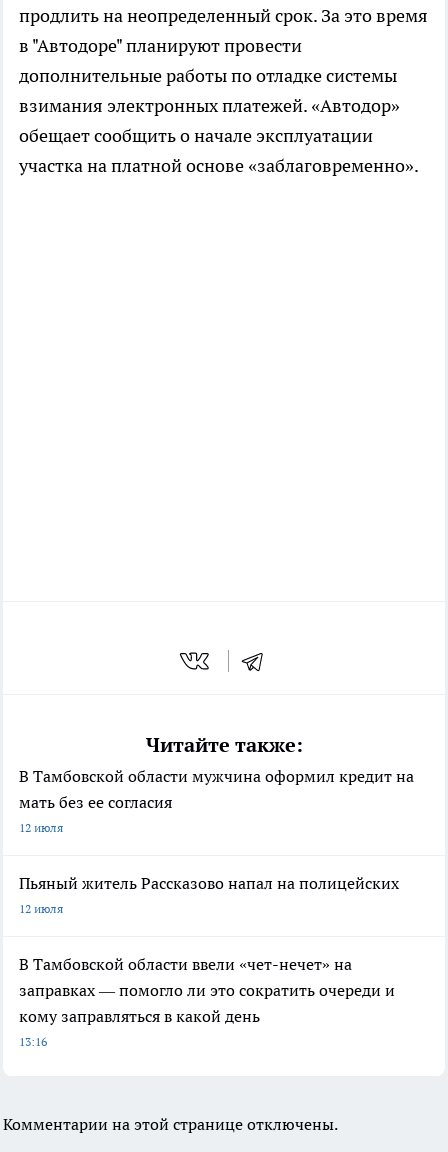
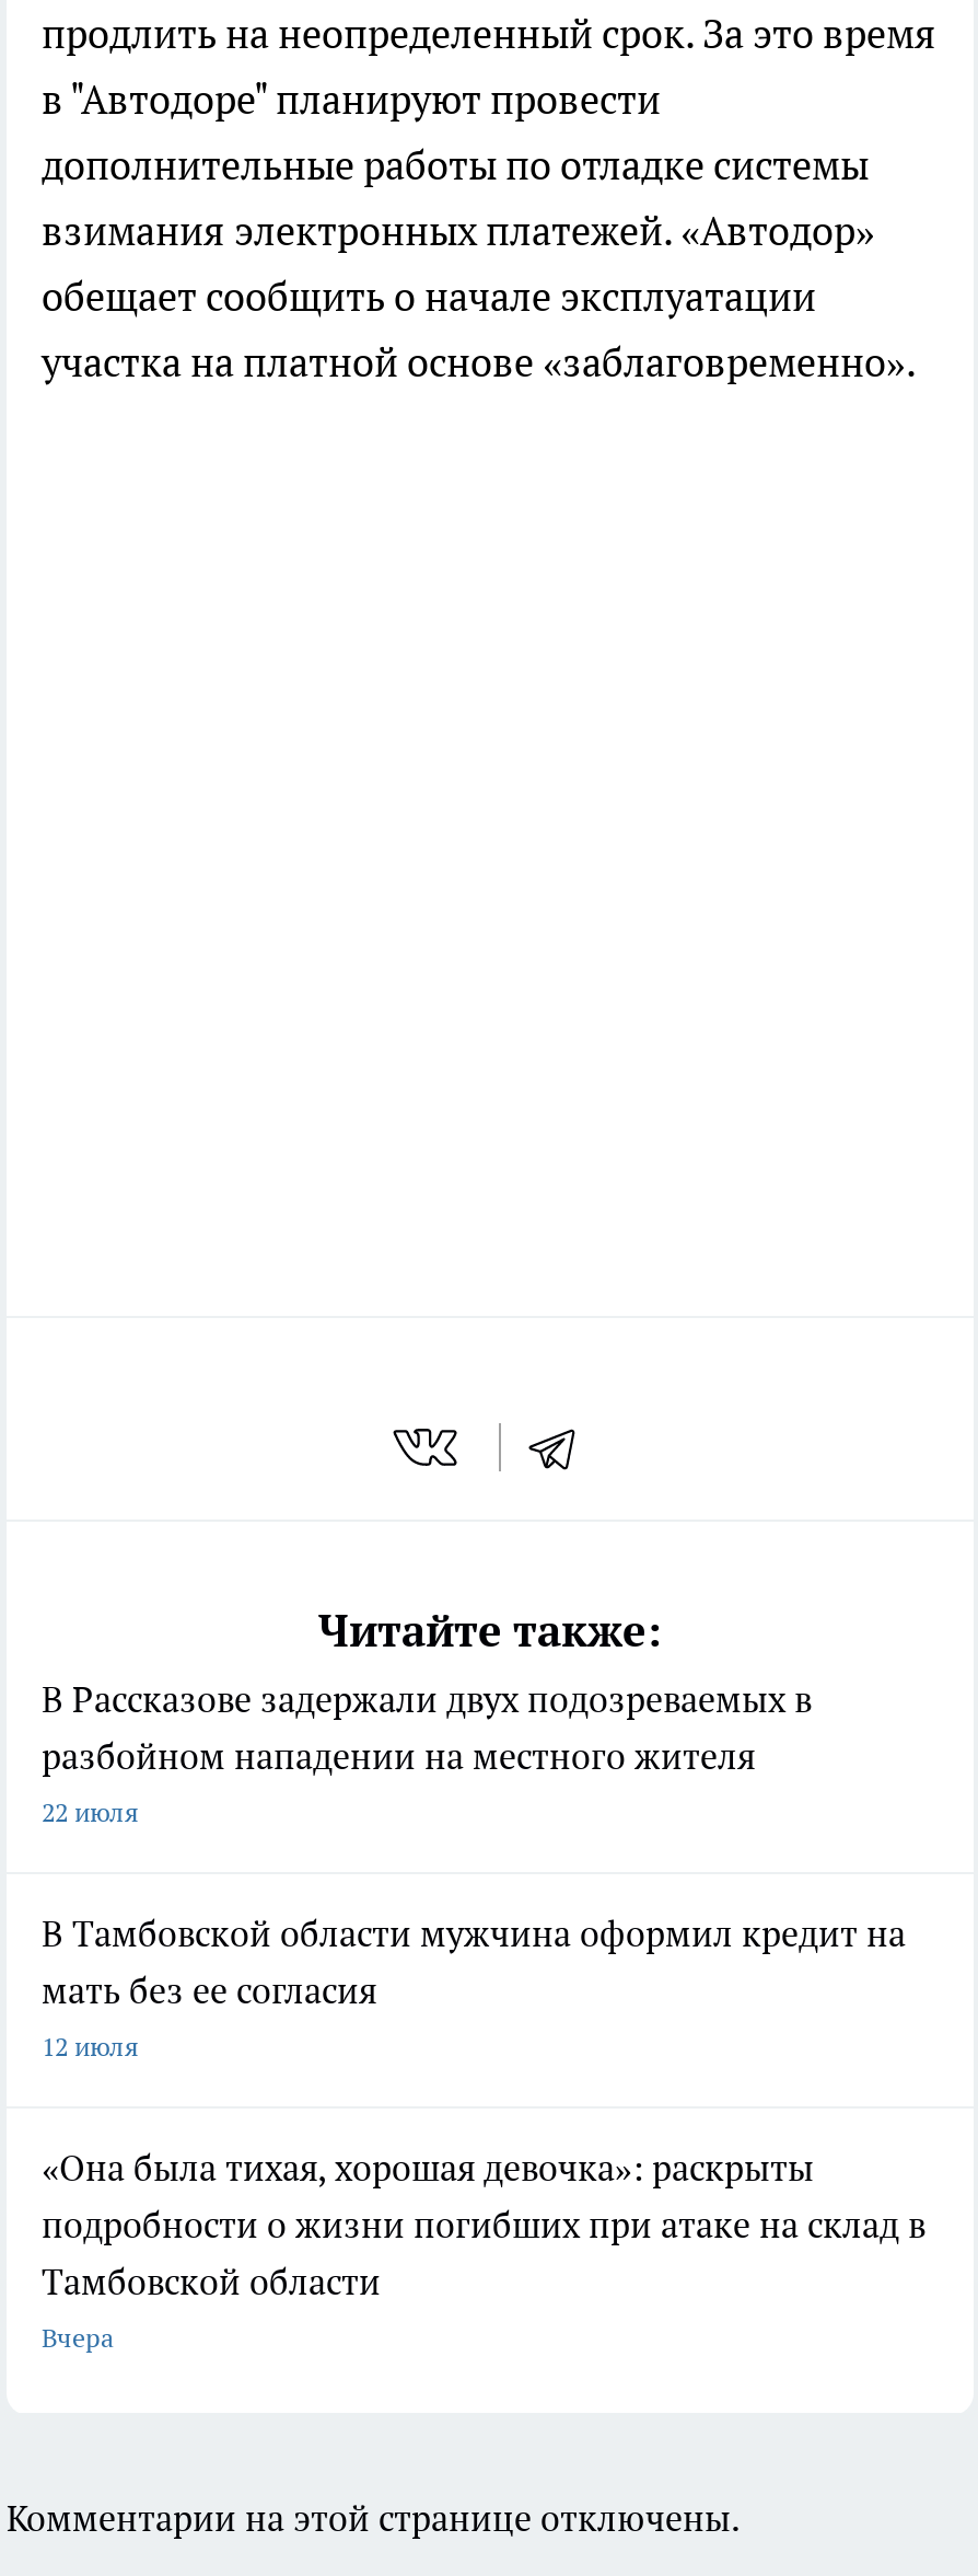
none -> [42,1676,812,1827] В Рассказове задержали двух подозреваемых в | разбойном нападении на местного жителя | 22 июля
moved [19,766,414,835] -> [42,1911,906,2062]: В Тамбовской области мужчина оформил кредит на | мать без ее согласия | 12 июля
[19,873,399,1049] Пьяный житель Рассказово напал на полицейских | 12 июля | В Тамбовской области ввели «чет-нечет» на | заправках — помогло ли это сократить очереди и | кому заправляться в какой день | 13:16 -> [42,2145,925,2353] «Она была тихая, хорошая девочка»: раскрыты | подробности о жизни погибших при атаке на склад в | Тамбовской области | Вчера

